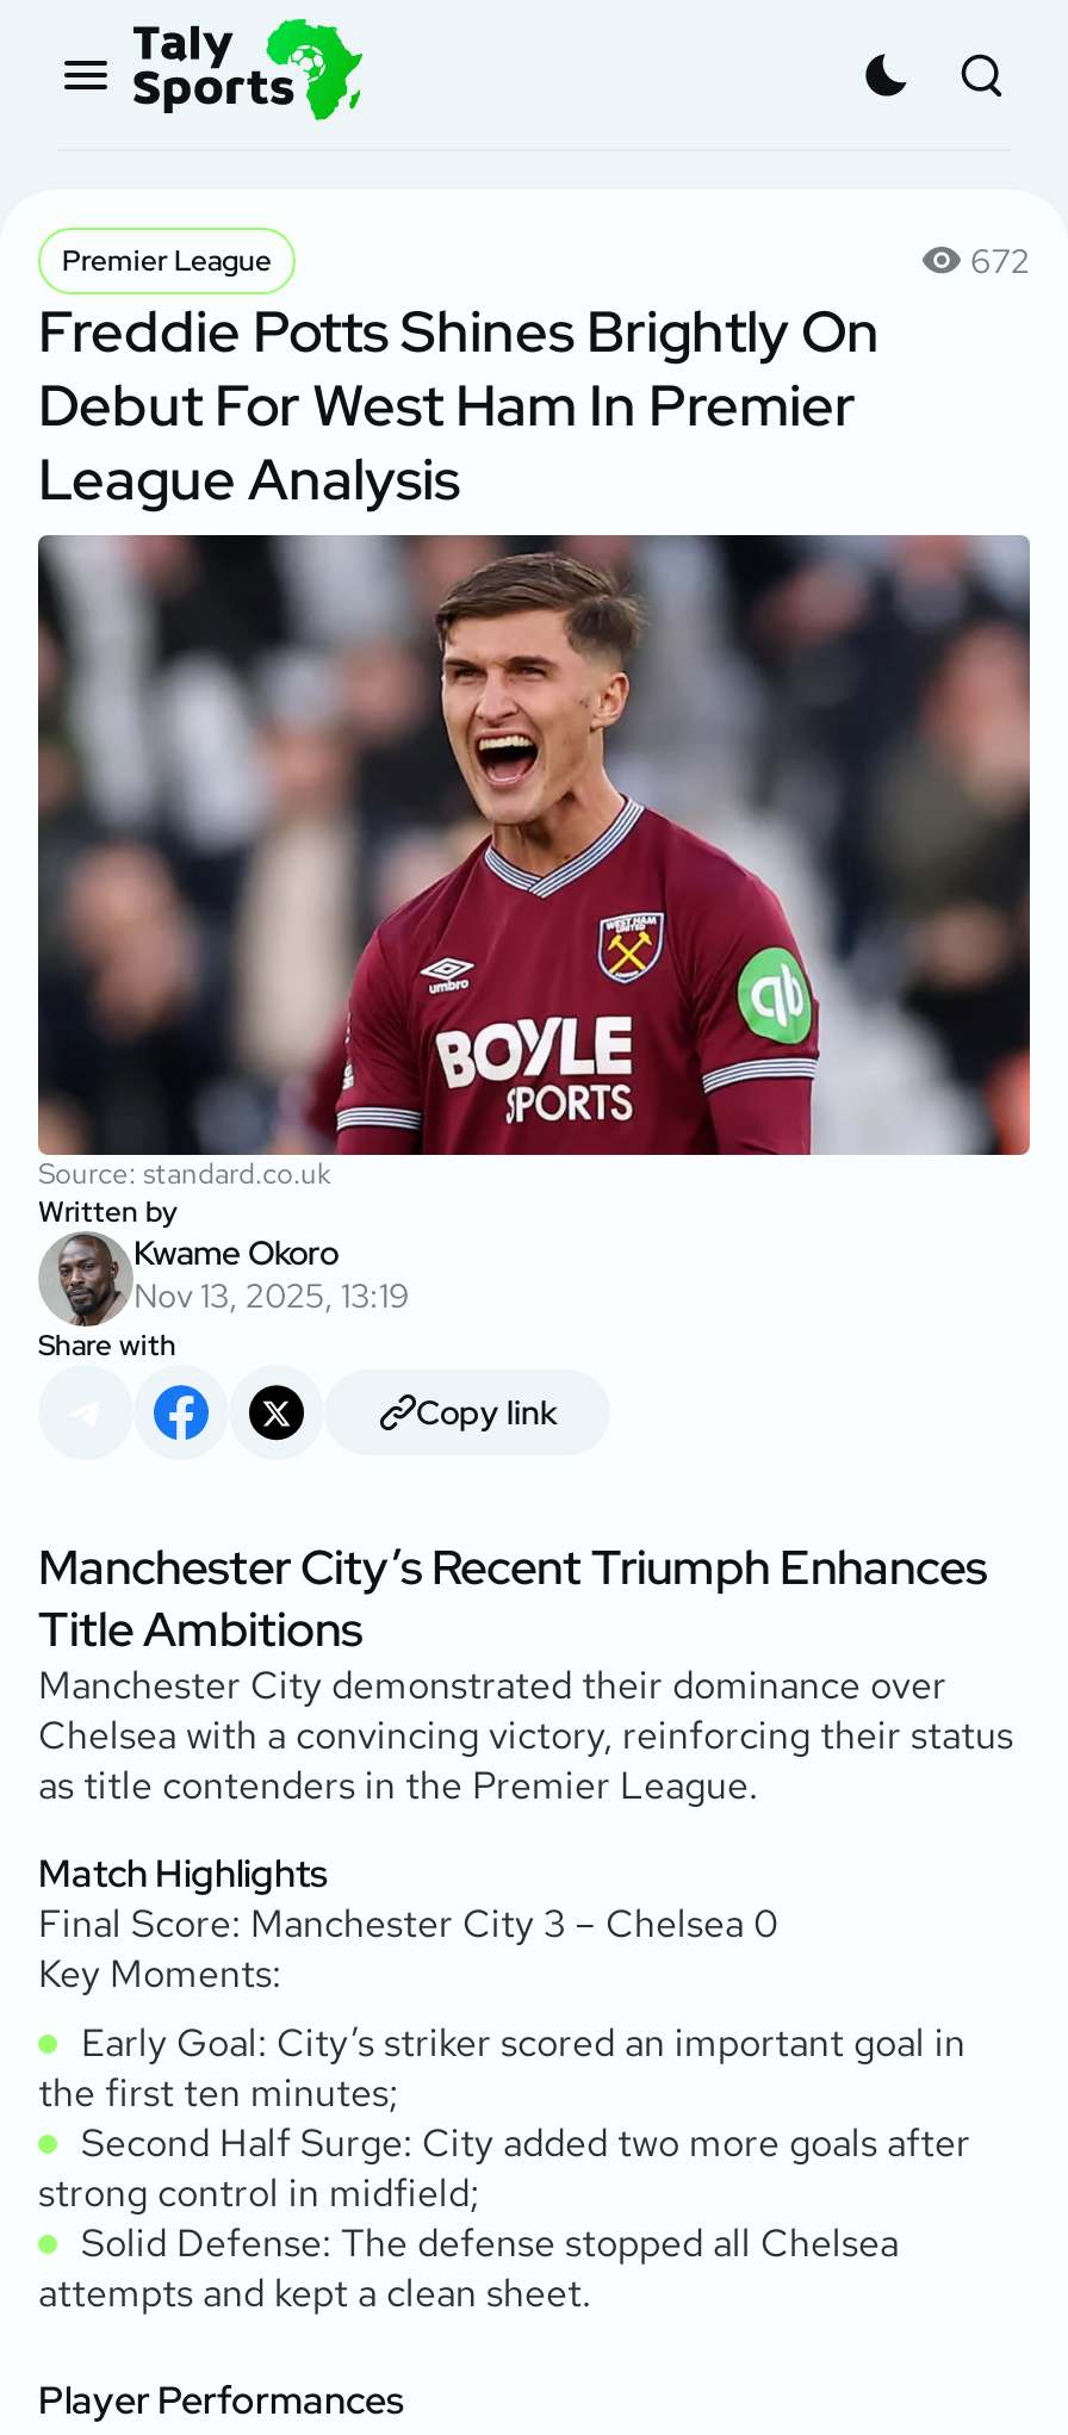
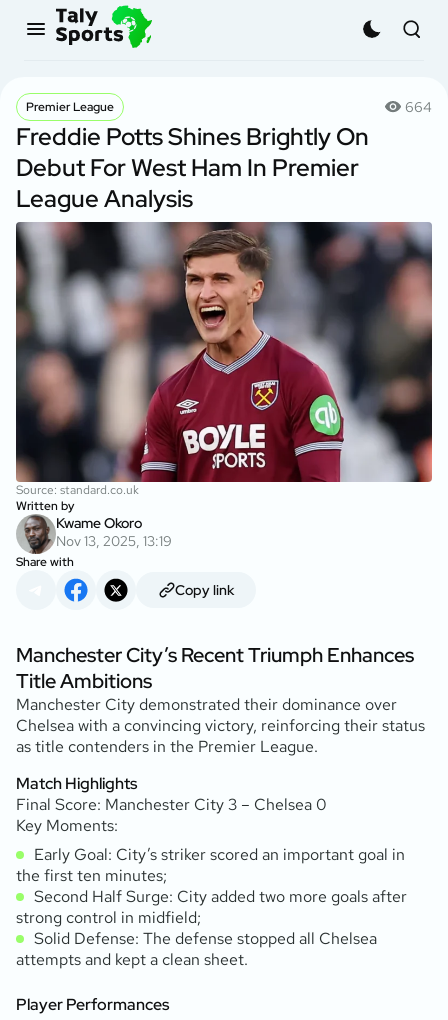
[970,240,1030,283] 672 -> [405,98,432,116] 664

